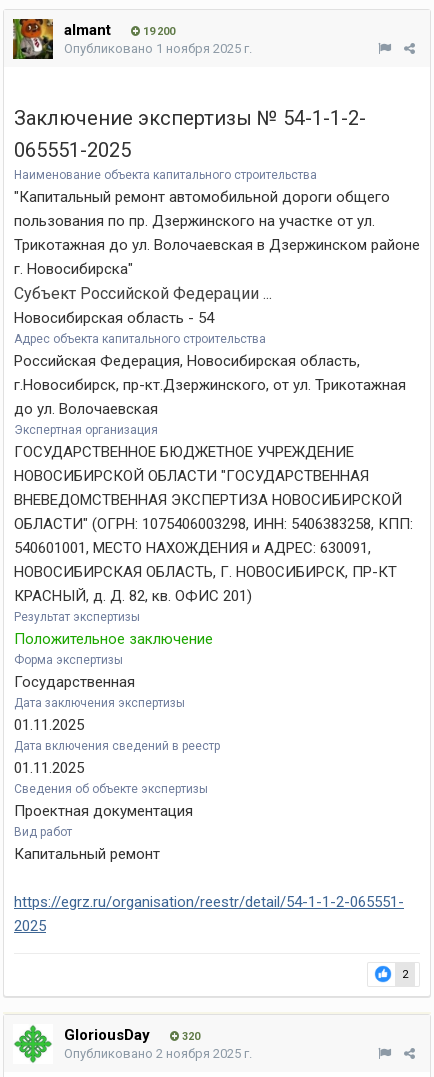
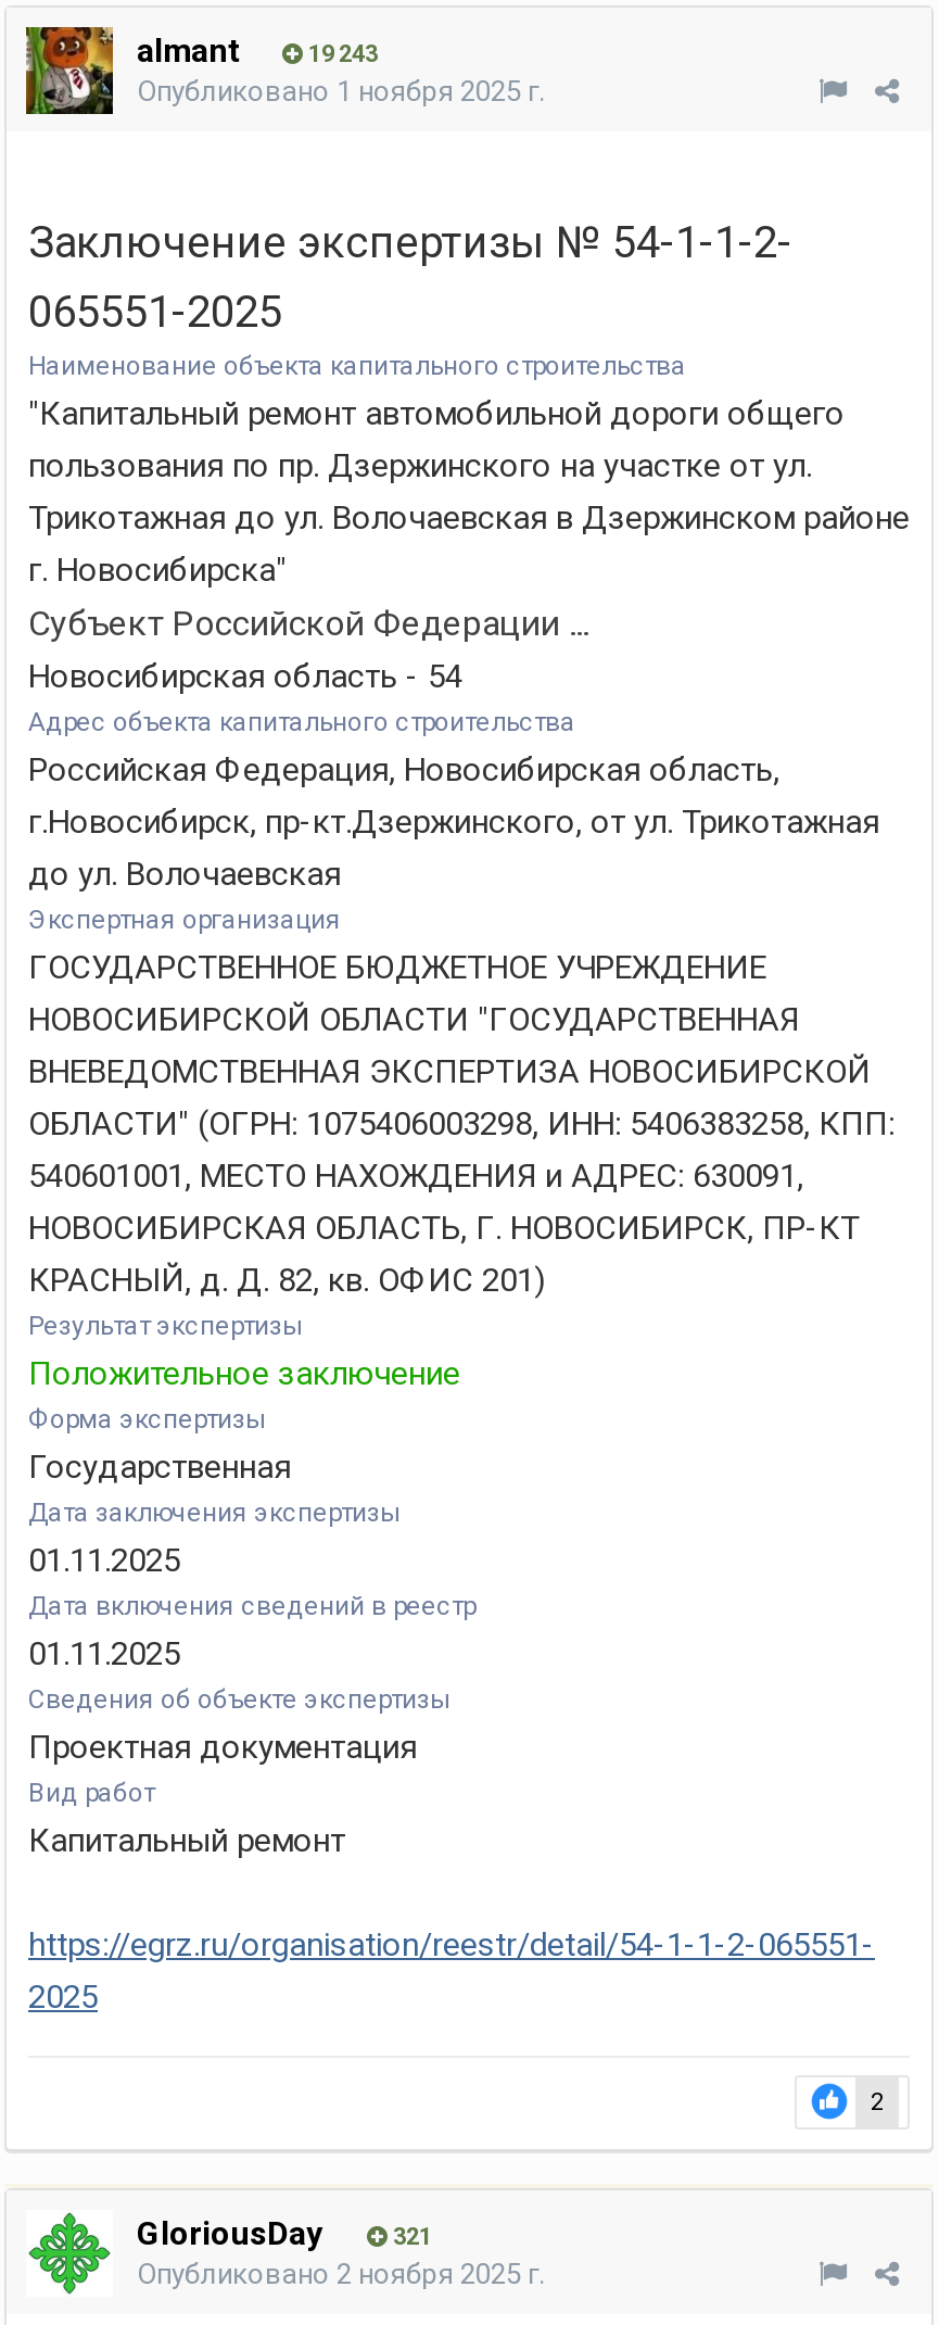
[140,25,175,38] 19 200 -> [302,39,378,68] 19 243
[179,1030,200,1043] 320 -> [386,2222,432,2250] 321

